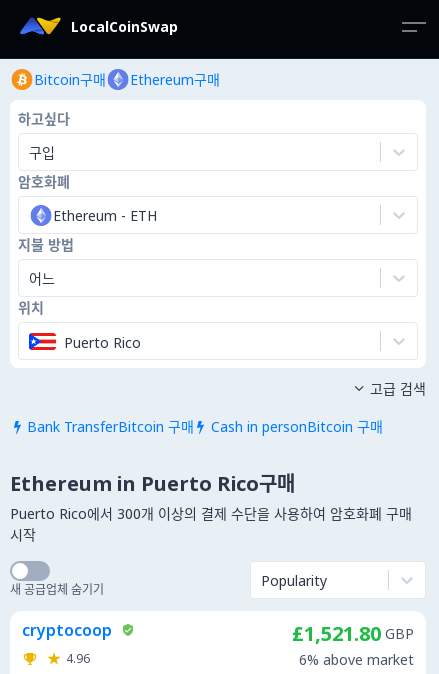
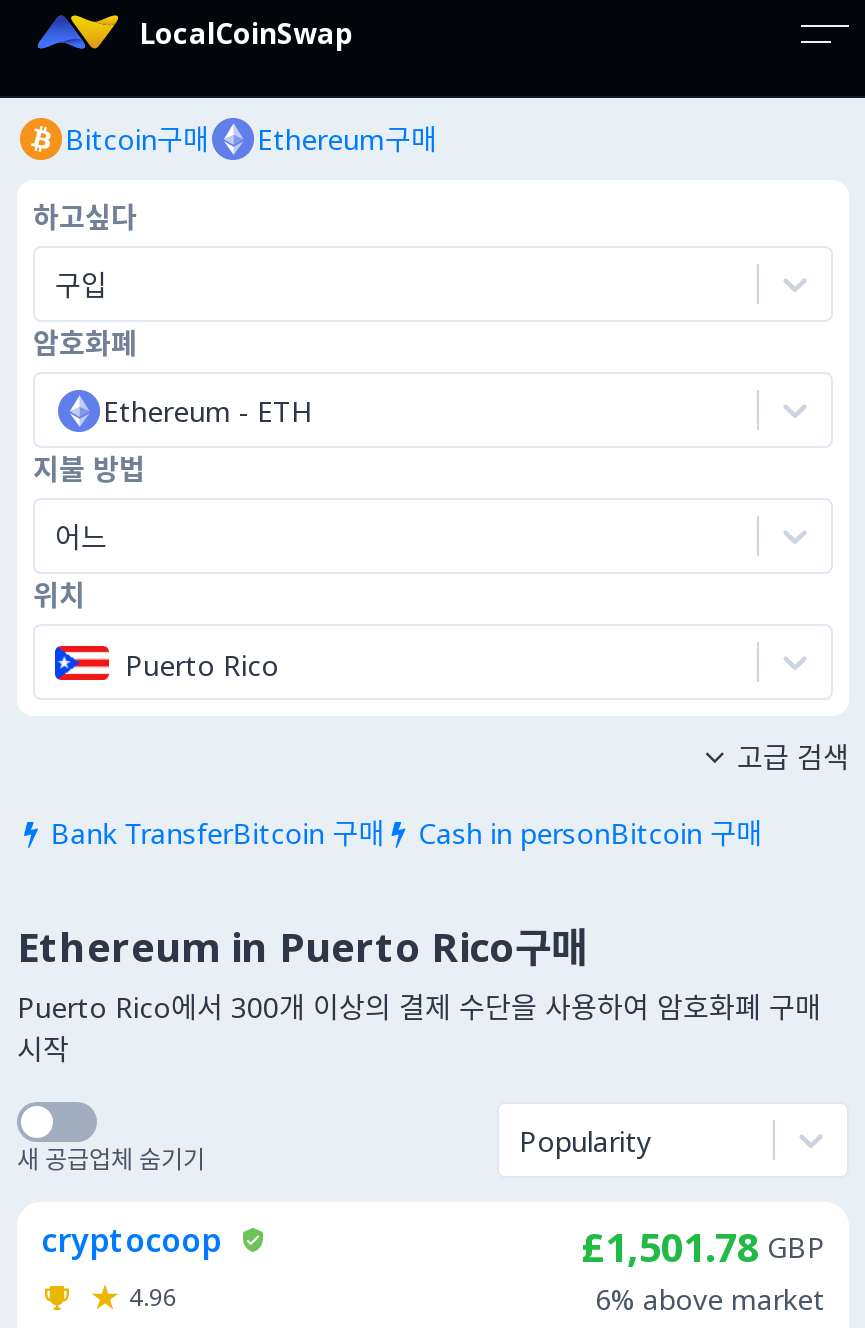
[292,620,414,647] £1,521.80 GBP -> [581,1220,825,1274] £1,501.78 GBP

